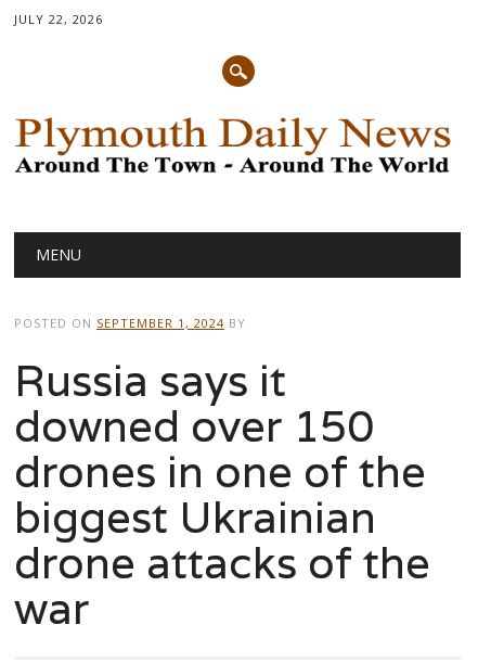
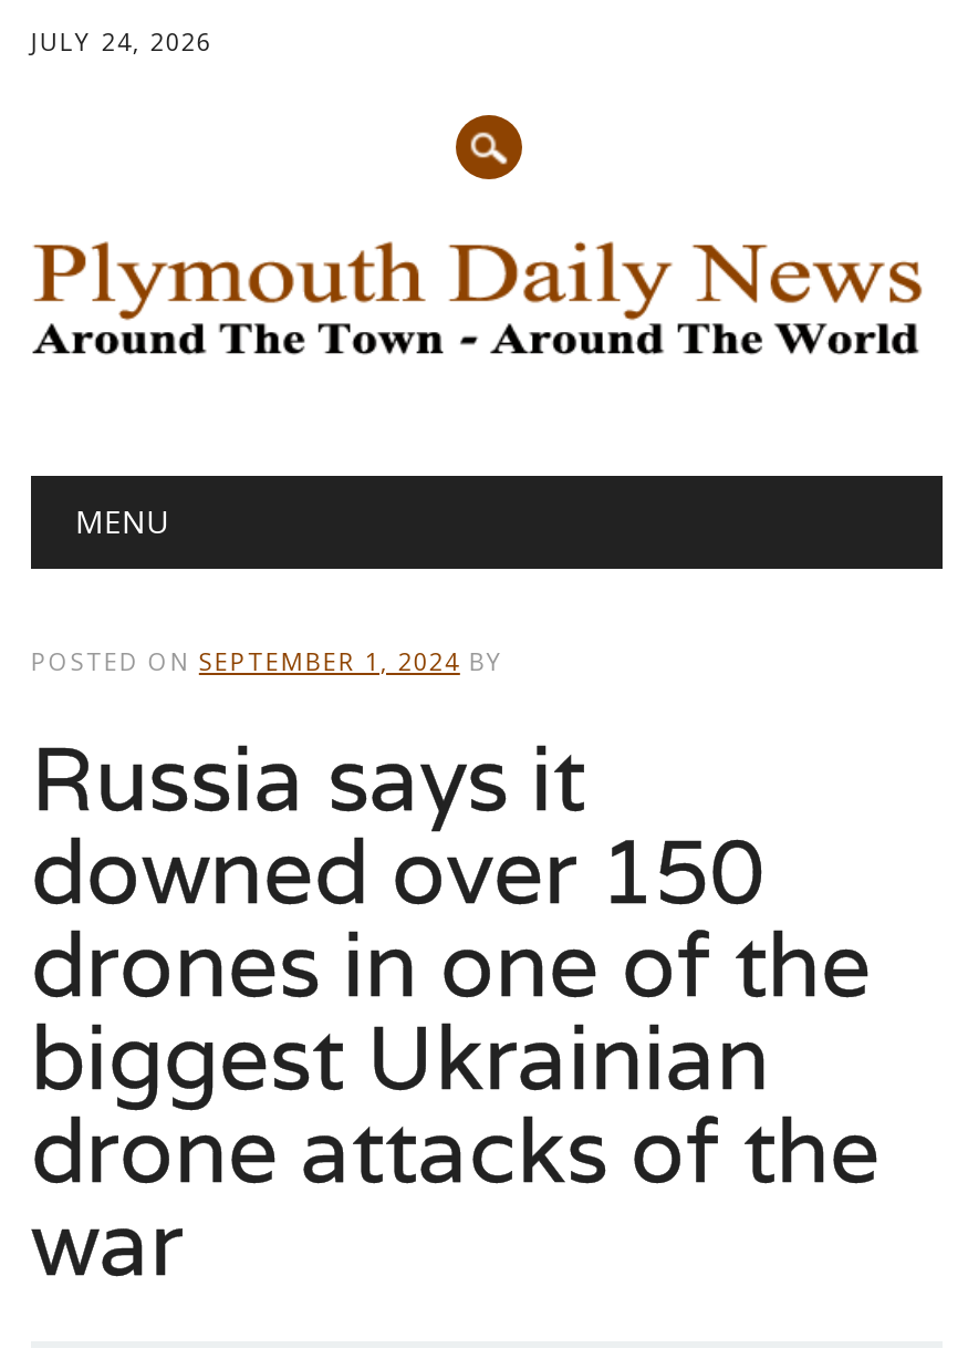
[14,11,103,27] JULY 22, 2026 -> [31,24,212,58] JULY 24, 2026

